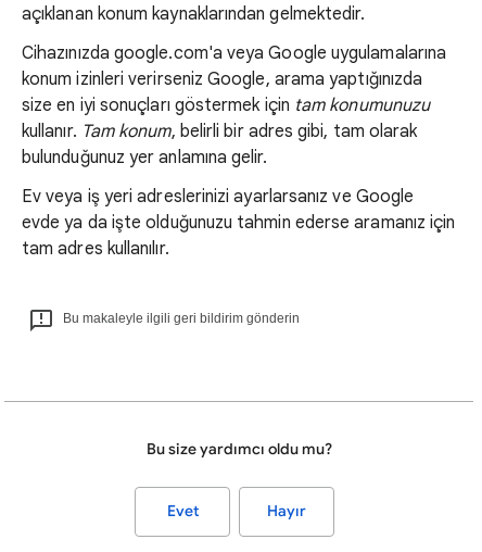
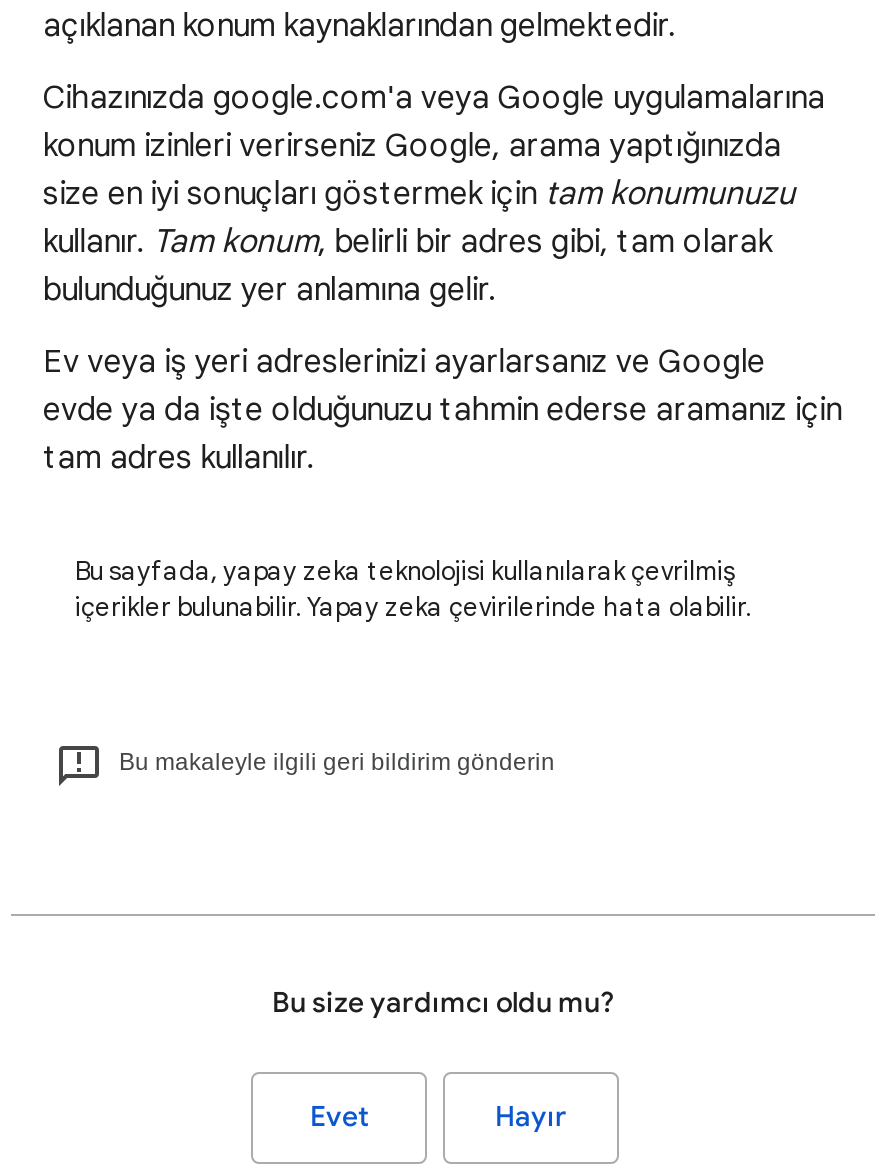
none -> [75,554,751,624] Bu sayfada, yapay zeka teknolojisi kullanılarak çevrilmiş | içerikler bulunabilir. Yapay zeka çevirilerinde hata olabilir.

